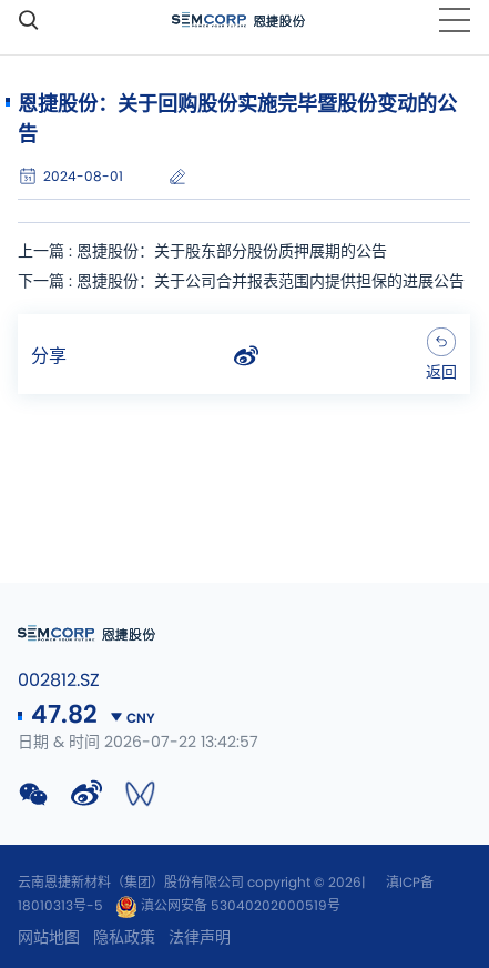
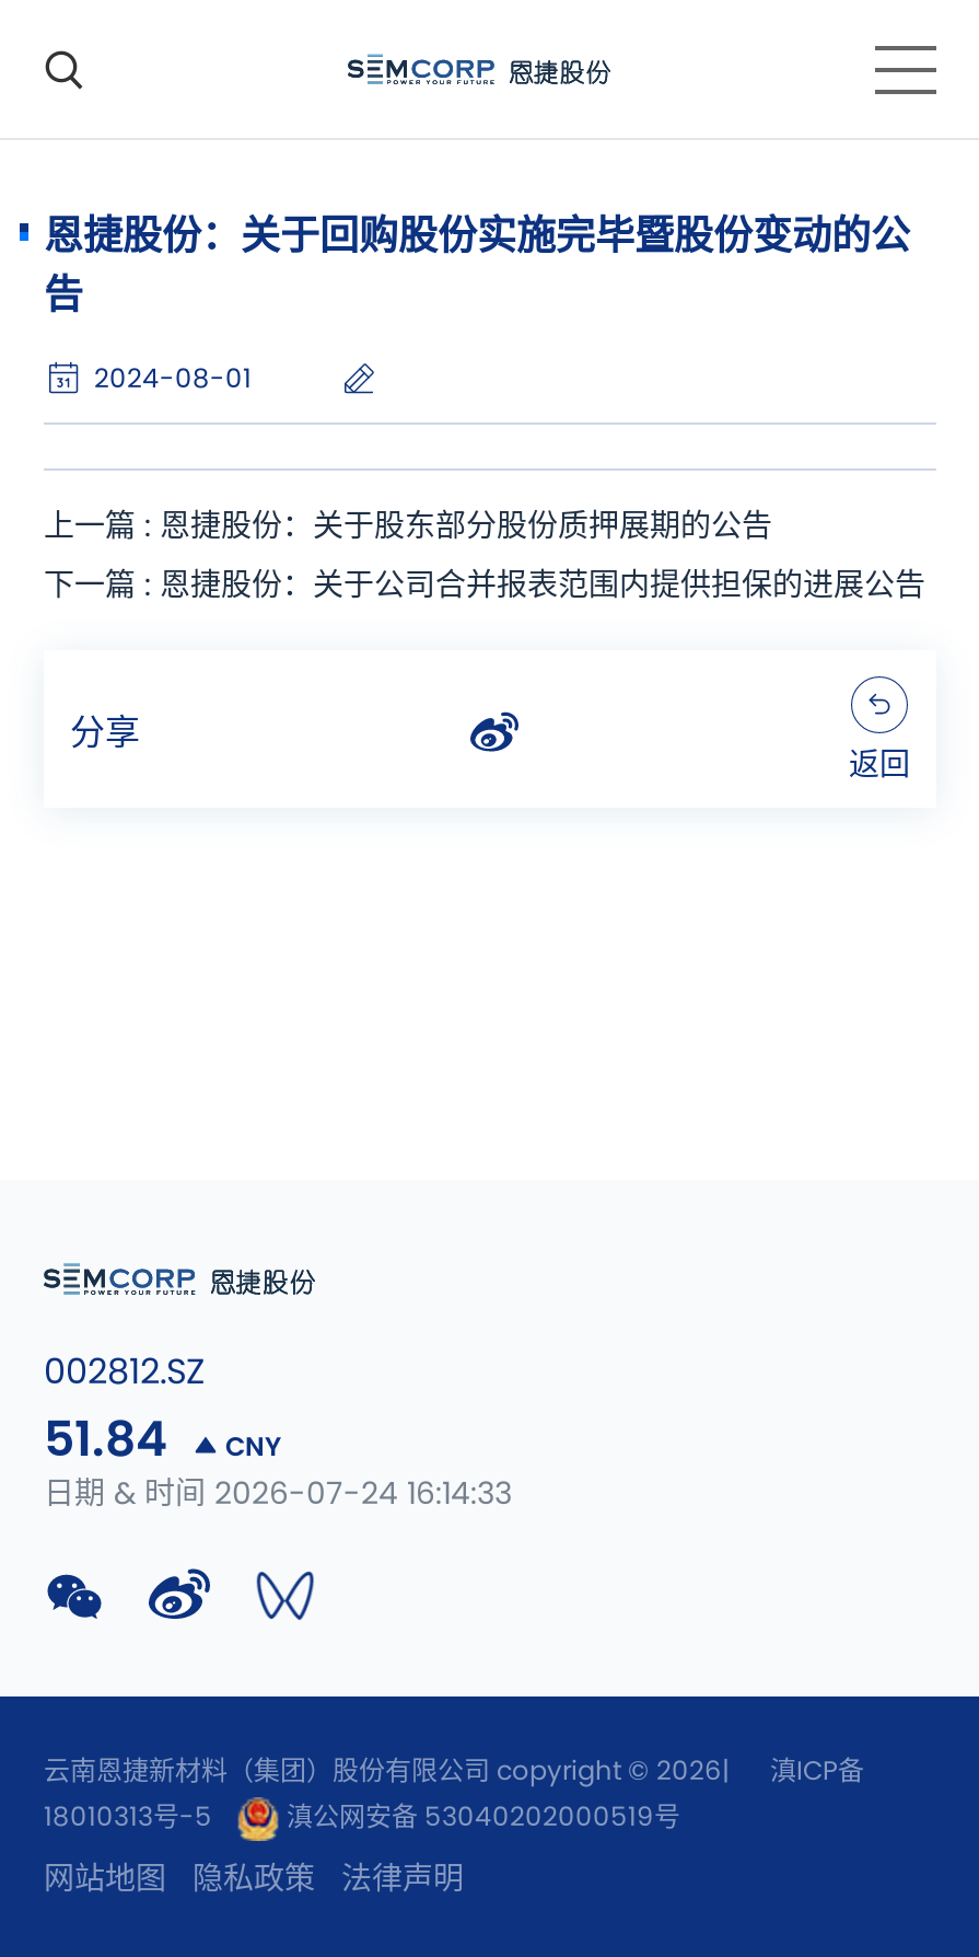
[31,703,98,727] 47.82 -> [44,1416,168,1464] 51.84
[18,735,258,750] 日期 & 时间 2026-07-22 13:42:57 -> [44,1480,512,1510] 日期 & 时间 2026-07-24 16:14:33

